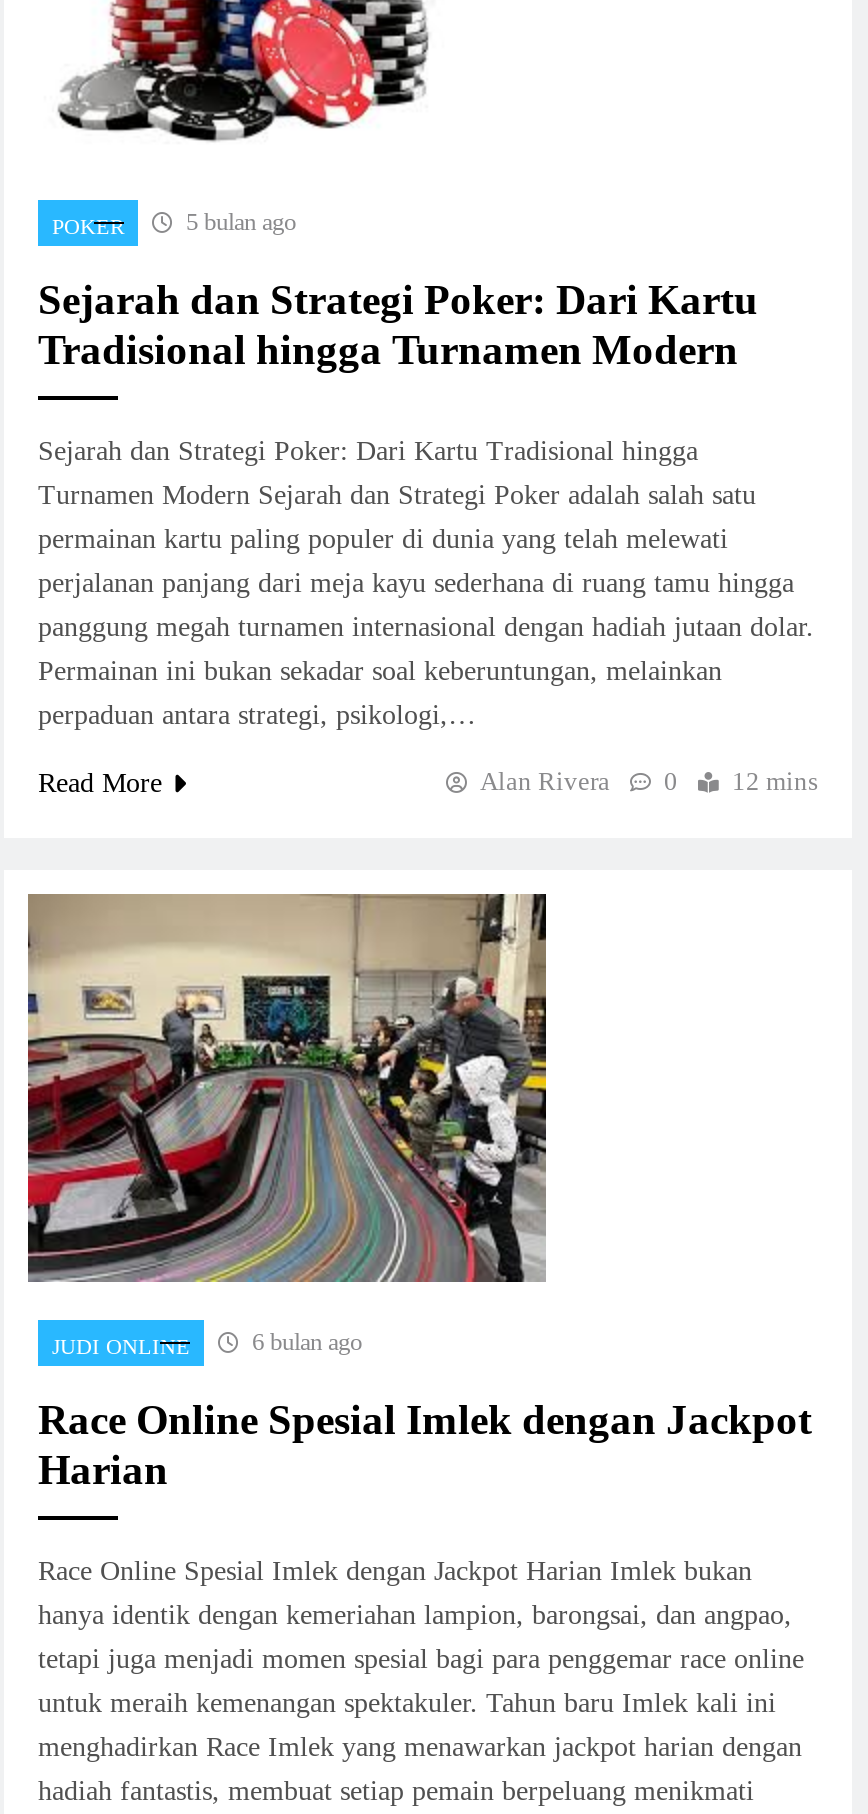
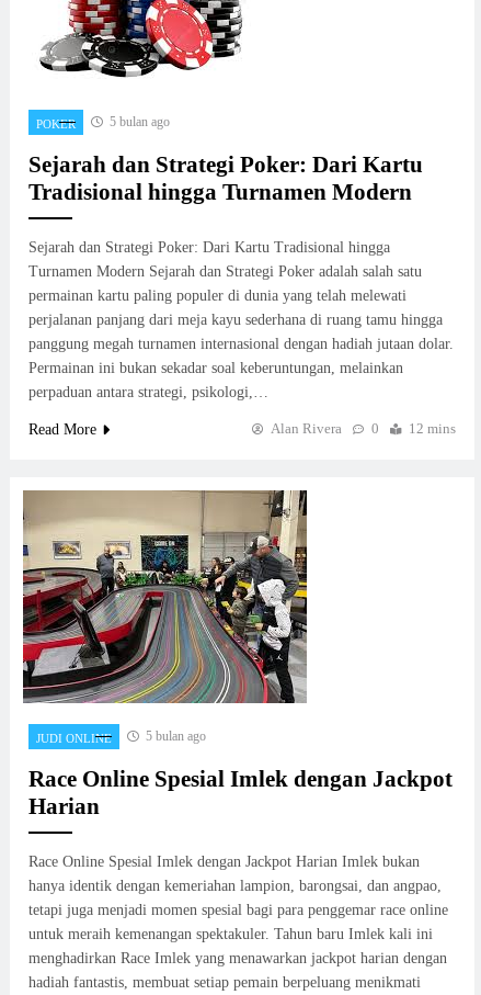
[252,1327,362,1355] 6 bulan ago -> [146,728,206,743] 5 bulan ago

